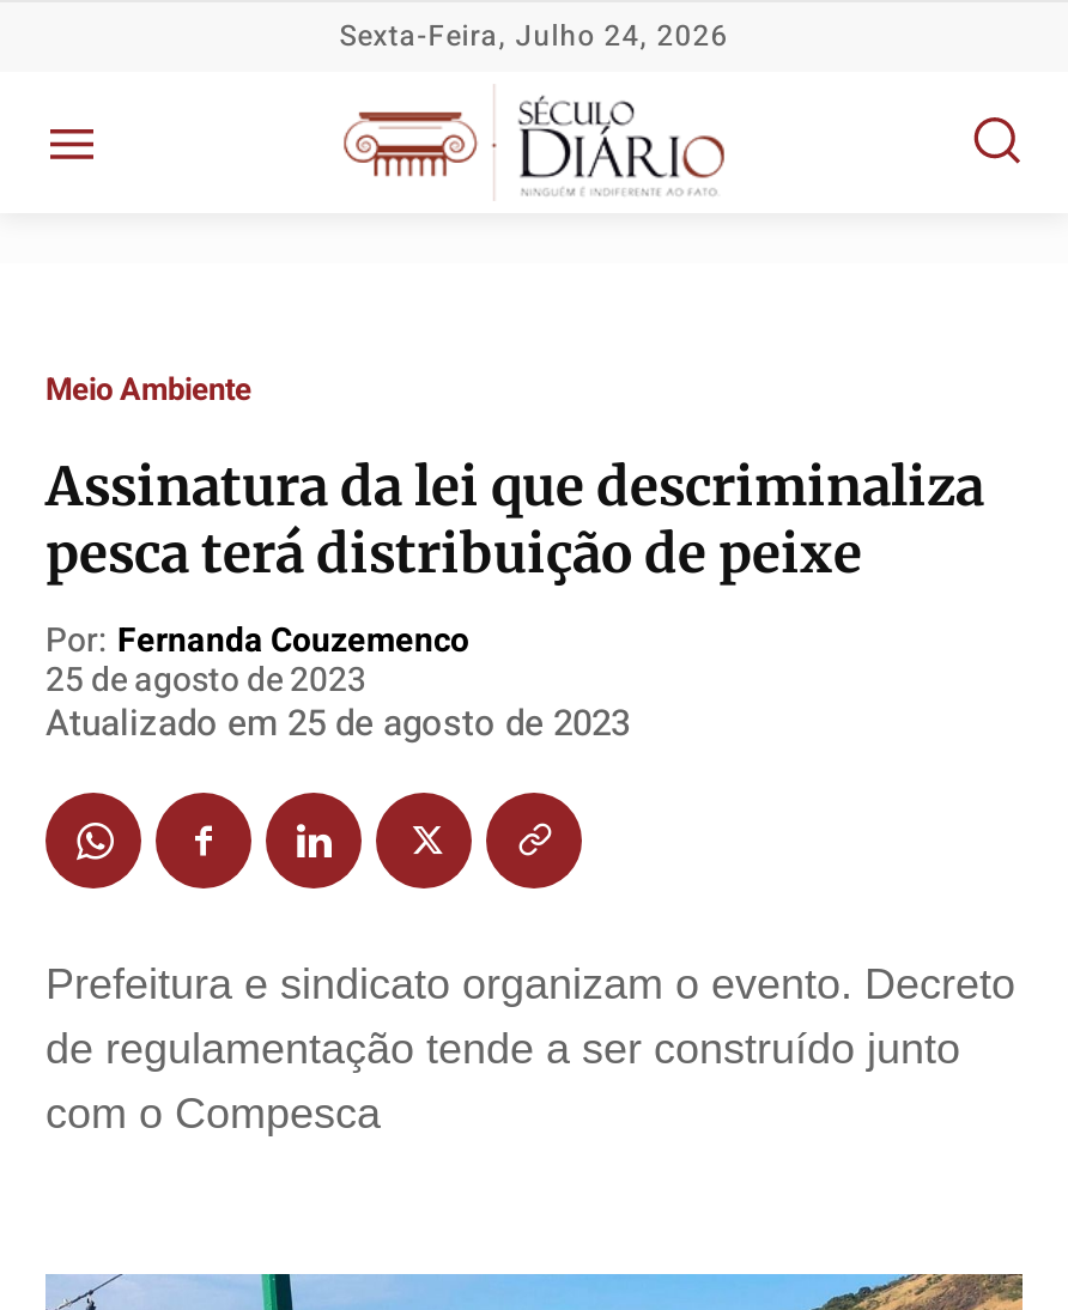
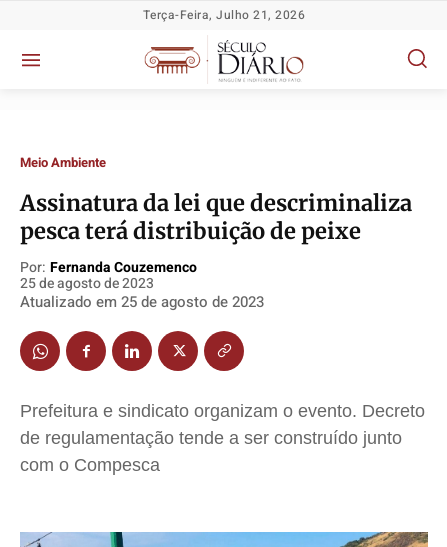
[340,14,728,57] Sexta-Feira, Julho 24, 2026 -> [143,6,305,24] Terça-Feira, Julho 21, 2026

